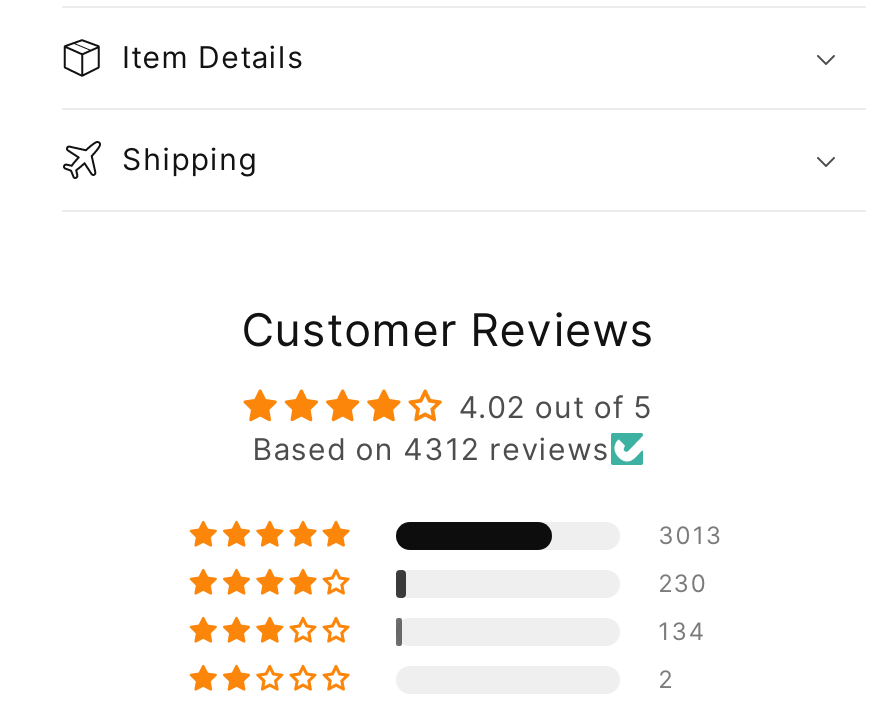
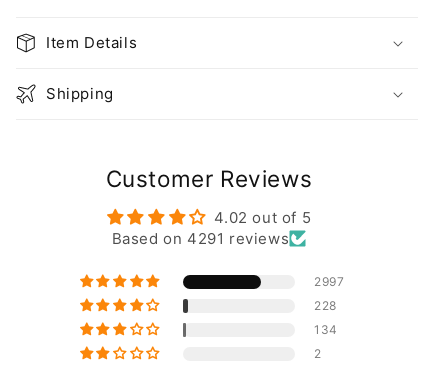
[252,431,610,469] Based on 4312 reviews -> [112,229,289,248] Based on 4291 reviews
[658,520,723,550] 3013 -> [314,274,344,289] 2997
[658,568,708,598] 230 -> [314,298,337,313] 228

